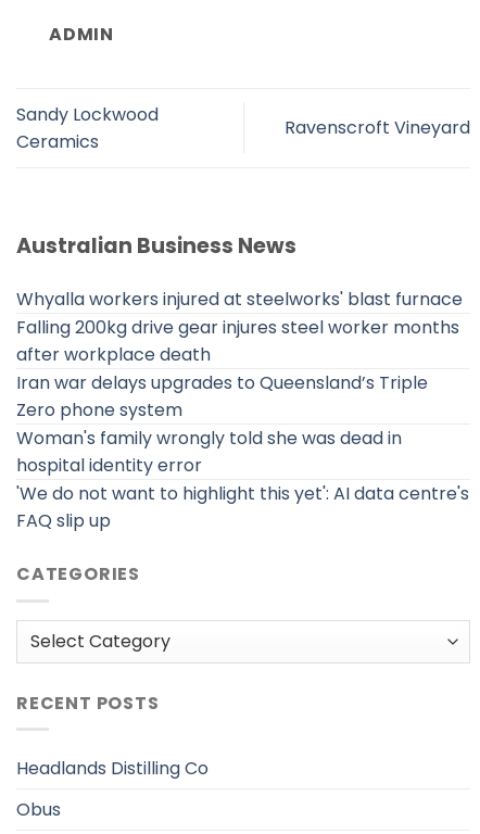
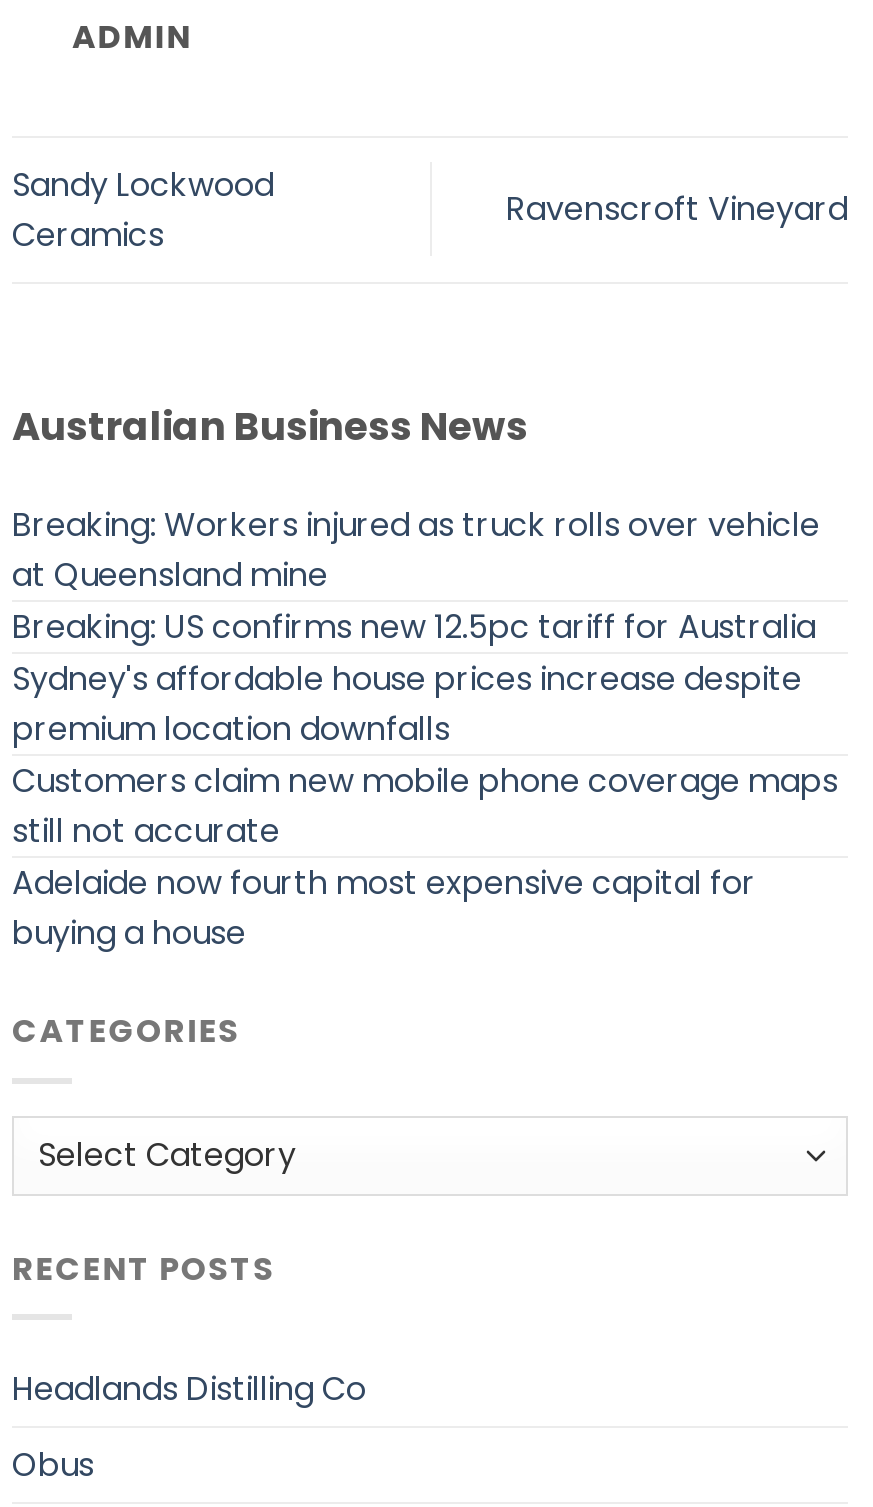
[16,287,469,533] Whyalla workers injured at steelworks' blast furnace | Falling 200kg drive gear injures steel worker months | after workplace death | Iran war delays upgrades to Queensland’s Triple | Zero phone system | Woman's family wrongly told she was dead in | hospital identity error | 'We do not want to highlight this yet': AI data centre's | FAQ slip up -> [12,502,838,956] Breaking: Workers injured as truck rolls over vehicle | at Queensland mine | Breaking: US confirms new 12.5pc tariff for Australia | Sydney's affordable house prices increase despite | premium location downfalls | Customers claim new mobile phone coverage maps | still not accurate | Adelaide now fourth most expensive capital for | buying a house

